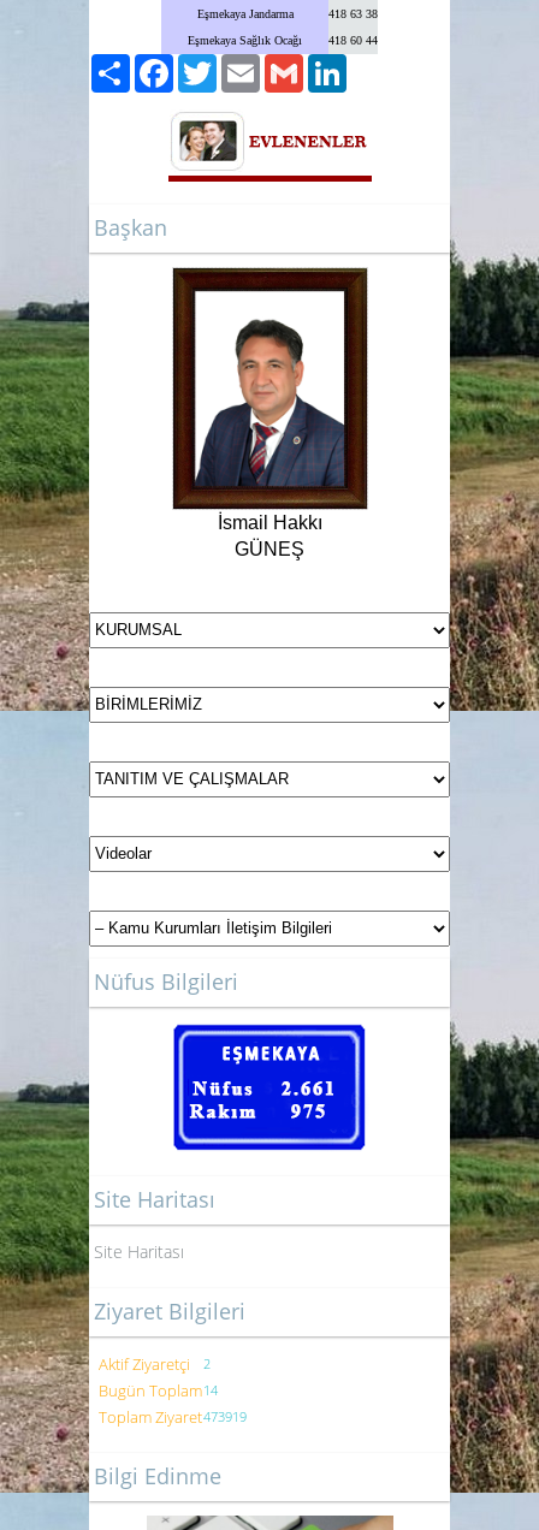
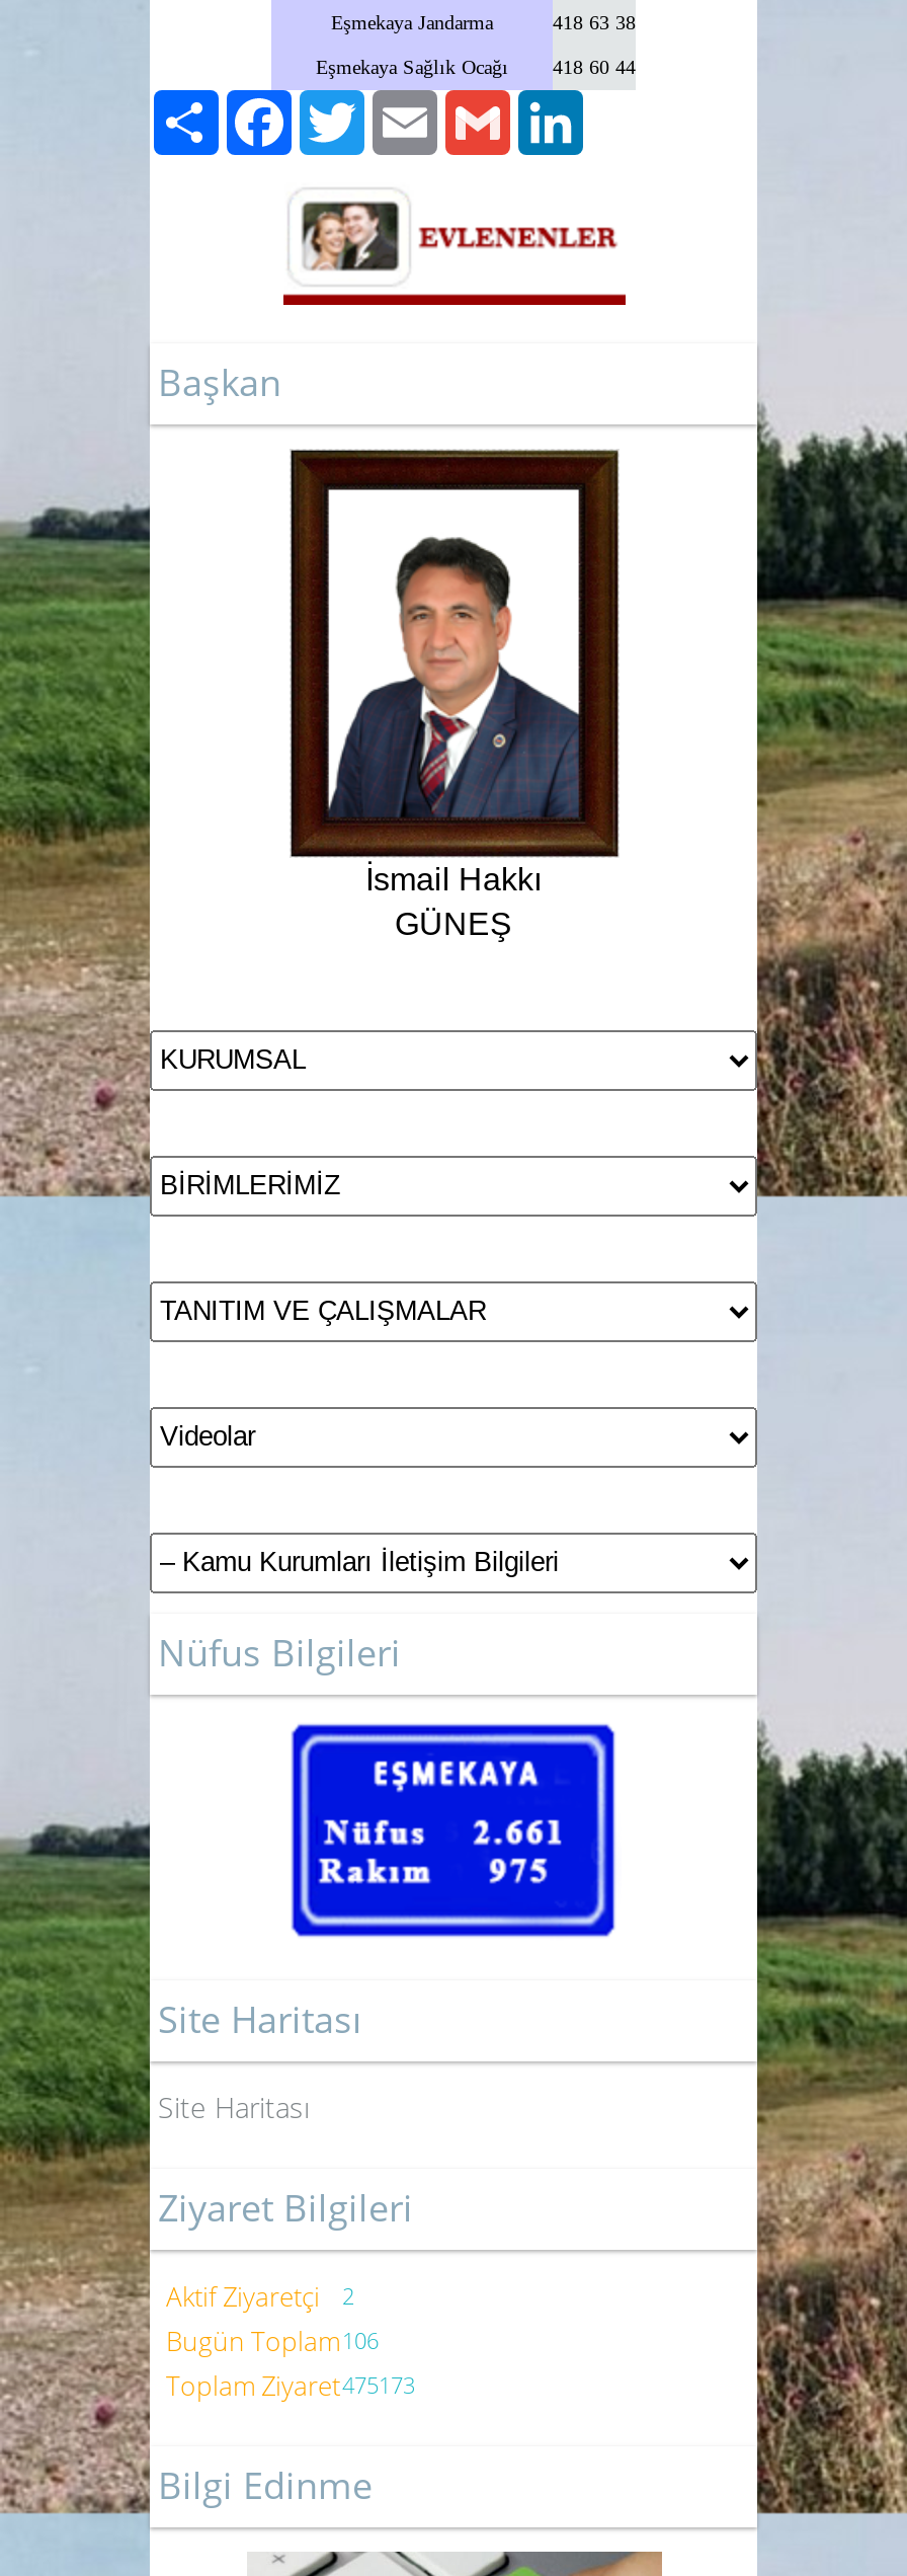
[99,1379,218,1401] Bugün Toplam14 -> [166,2322,379,2359] Bugün Toplam106
[99,1406,247,1427] Toplam Ziyaret473919 -> [166,2367,415,2403] Toplam Ziyaret475173

